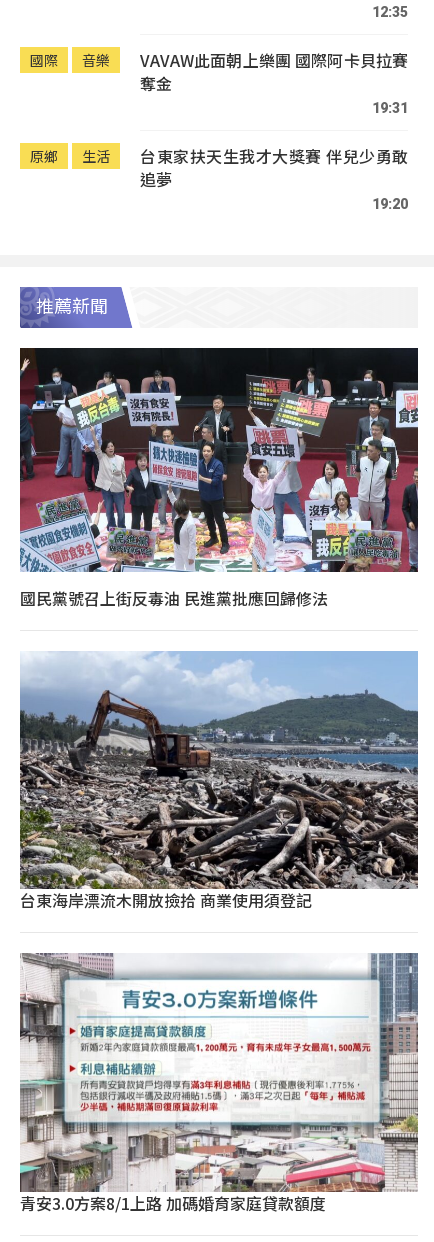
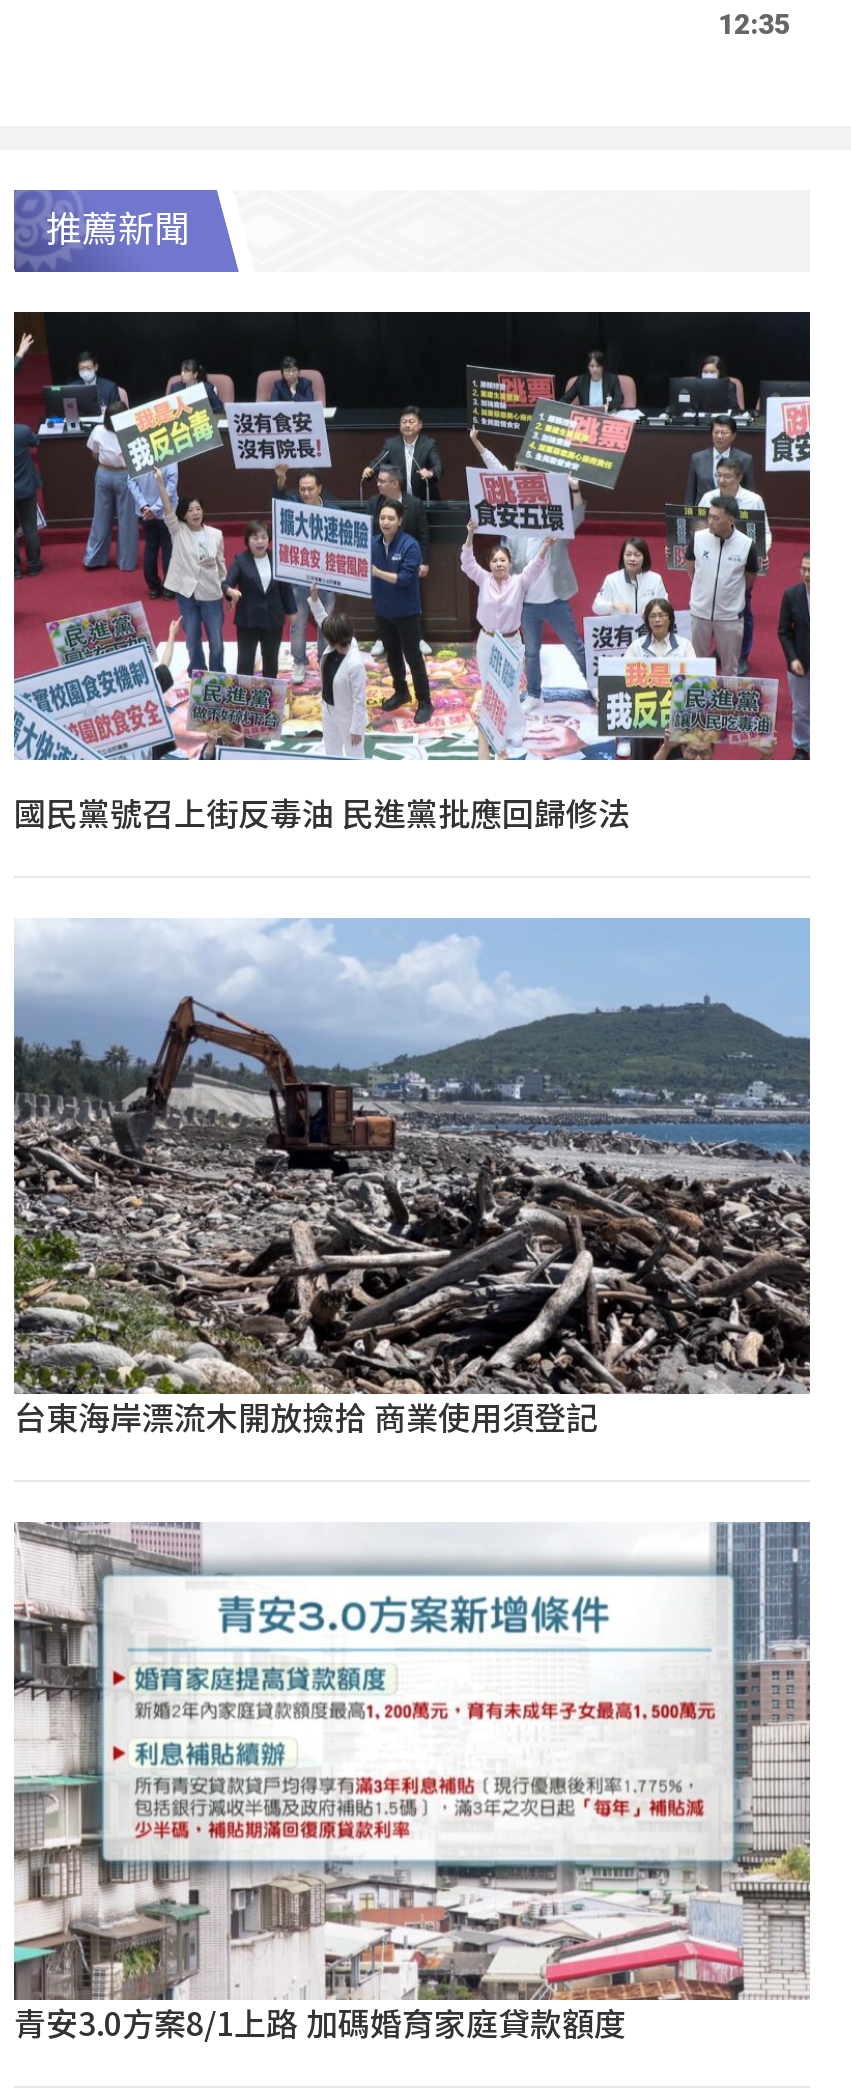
[30,48,408,212] 國際 | 音樂 | VAVAW此面朝上樂團 國際阿卡貝拉賽 | 奪金 | 19:31 | 原鄉 | 生活 | 台東家扶天生我才大獎賽 伴兒少勇敢 | 追夢 | 19:20 -> none

